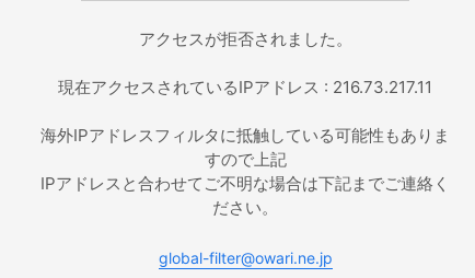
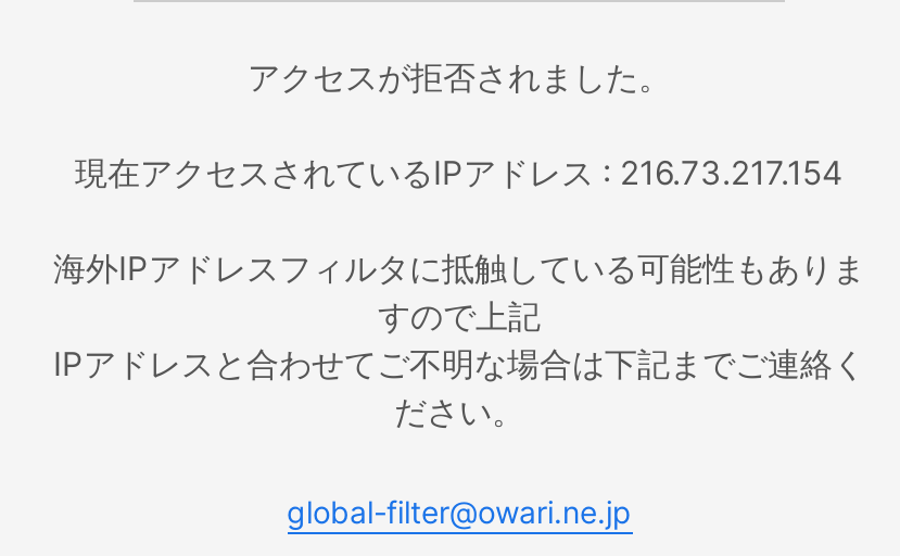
[58,77,432,97] 現在アクセスされているIPアドレス : 216.73.217.11 -> [75,152,844,193] 現在アクセスされているIPアドレス : 216.73.217.154

